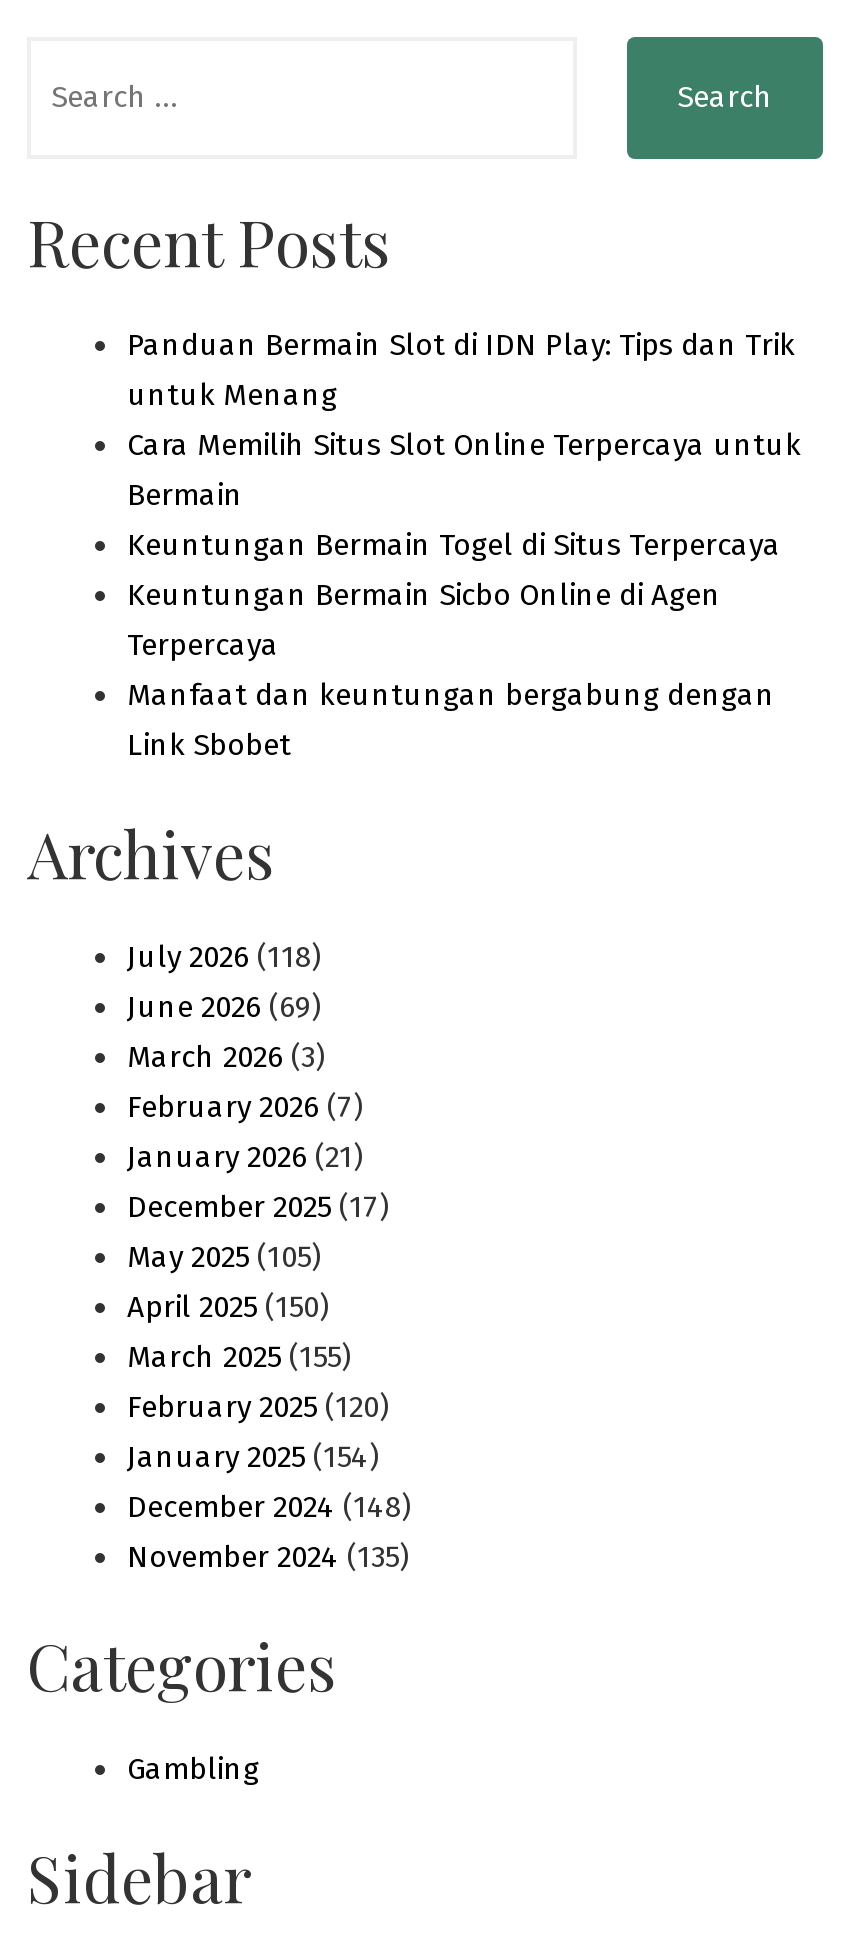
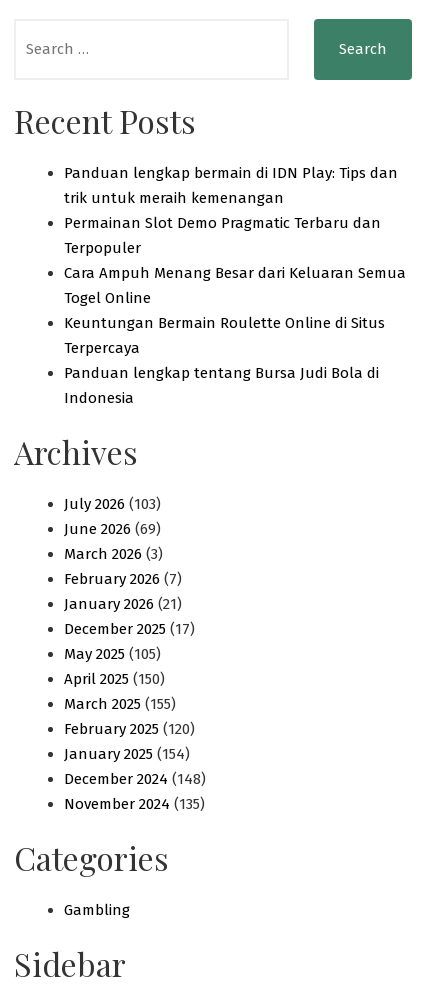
[127,326,801,612] Panduan Bermain Slot di IDN Play: Tips dan Trik | untuk Menang | Cara Memilih Situs Slot Online Terpercaya untuk | Bermain | Keuntungan Bermain Togel di Situs Terpercaya | Keuntungan Bermain Sicbo Online di Agen -> [64,164,406,332] Panduan lengkap bermain di IDN Play: Tips dan | trik untuk meraih kemenangan | Permainan Slot Demo Pragmatic Terbaru dan | Terpopuler | Cara Ampuh Menang Besar dari Keluaran Semua | Togel Online | Keuntungan Bermain Roulette Online di Situs
[127,676,775,762] Manfaat dan keuntungan bergabung dengan | Link Sbobet -> [64,364,379,407] Panduan lengkap tentang Bursa Judi Bola di | Indonesia
[127,938,321,974] July 2026 (118) -> [64,495,161,513] July 2026 (103)

